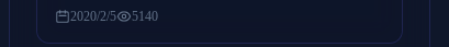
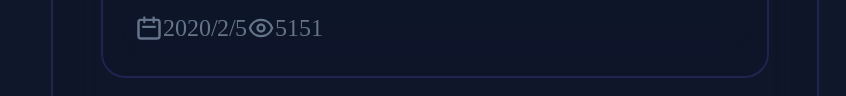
[70,9,158,24] 2020/2/5 5140 -> [163,14,323,42] 2020/2/5 5151

